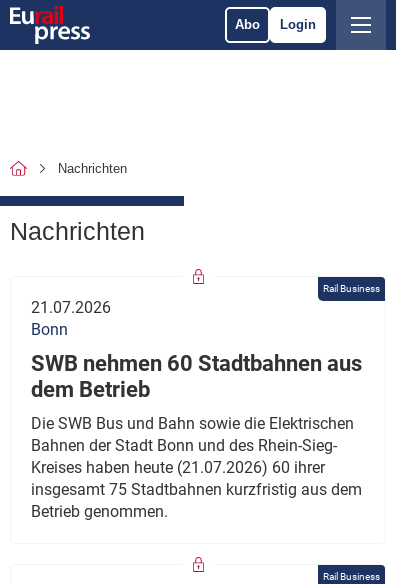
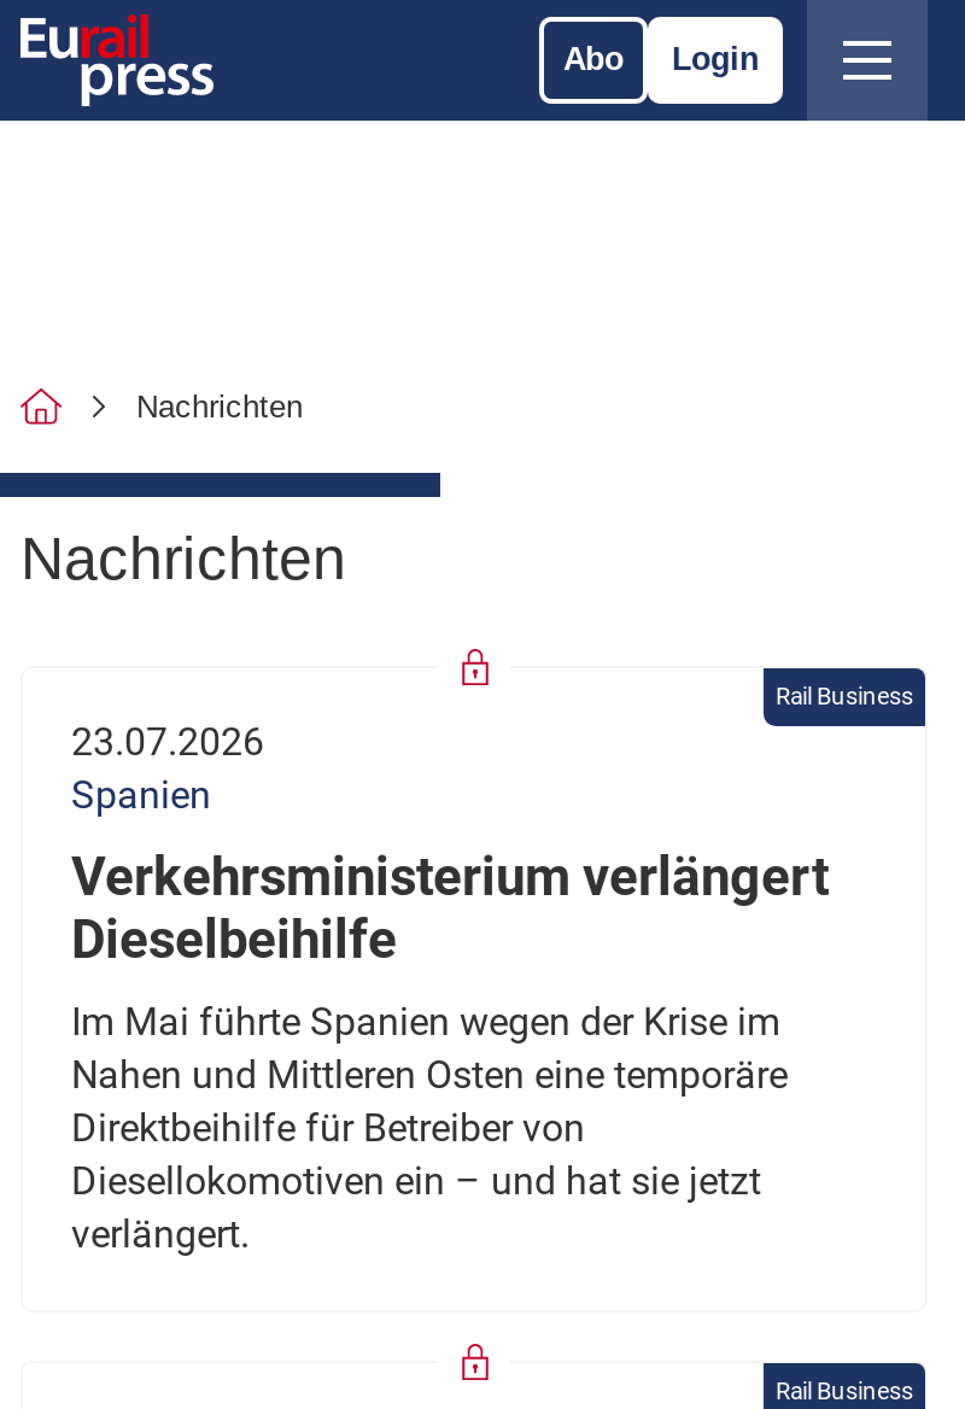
[31,298,111,339] 21.07.2026 | Bonn -> [71,719,264,818] 23.07.2026 | Spanien
[31,351,362,402] SWB nehmen 60 Stadtbahnen aus | dem Betrieb -> [71,847,829,970] Verkehrsministerium verlängert | Dieselbeihilfe
[31,414,362,521] Die SWB Bus und Bahn sowie die Elektrischen | Bahnen der Stadt Bonn und des Rhein-Sieg- | Kreises haben heute (21.07.2026) 60 ihrer | insgesamt 75 Stadtbahnen kurzfristig aus dem | Betrieb genommen. -> [71,999,788,1257] Im Mai führte Spanien wegen der Krise im | Nahen und Mittleren Osten eine temporäre | Direktbeihilfe für Betreiber von | Diesellokomotiven ein – und hat sie jetzt | verlängert.

